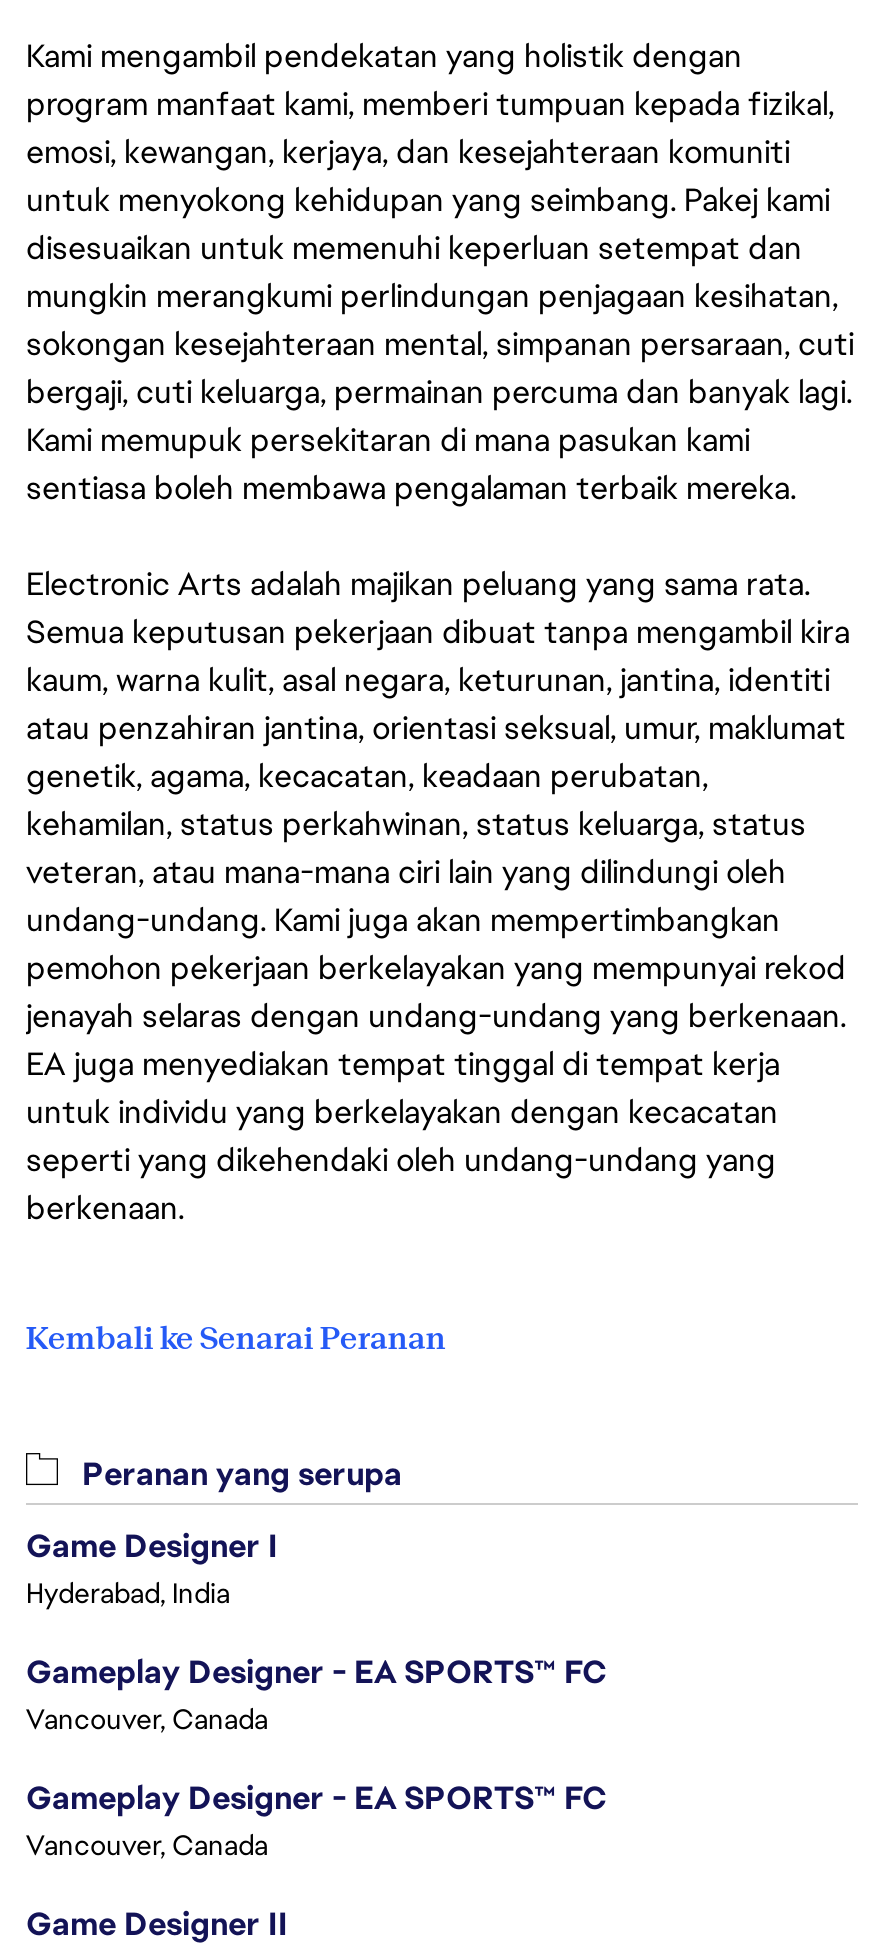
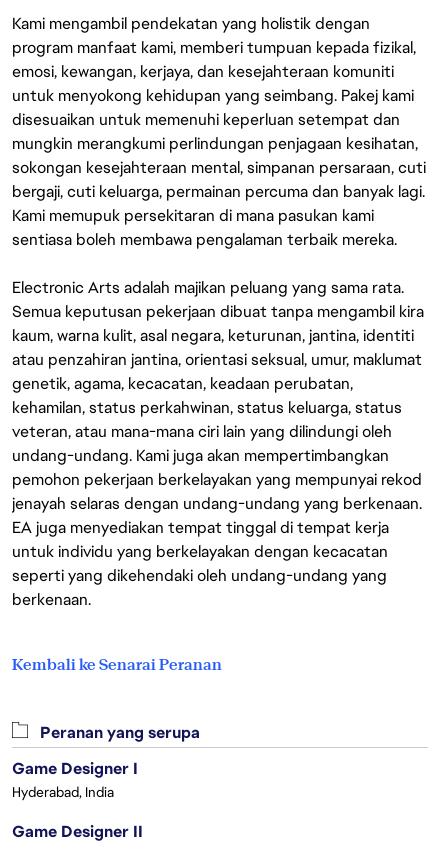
[26,1651,606,1863] Gameplay Designer - EA SPORTS™ FC | Vancouver, Canada | Gameplay Designer - EA SPORTS™ FC | Vancouver, Canada -> none

